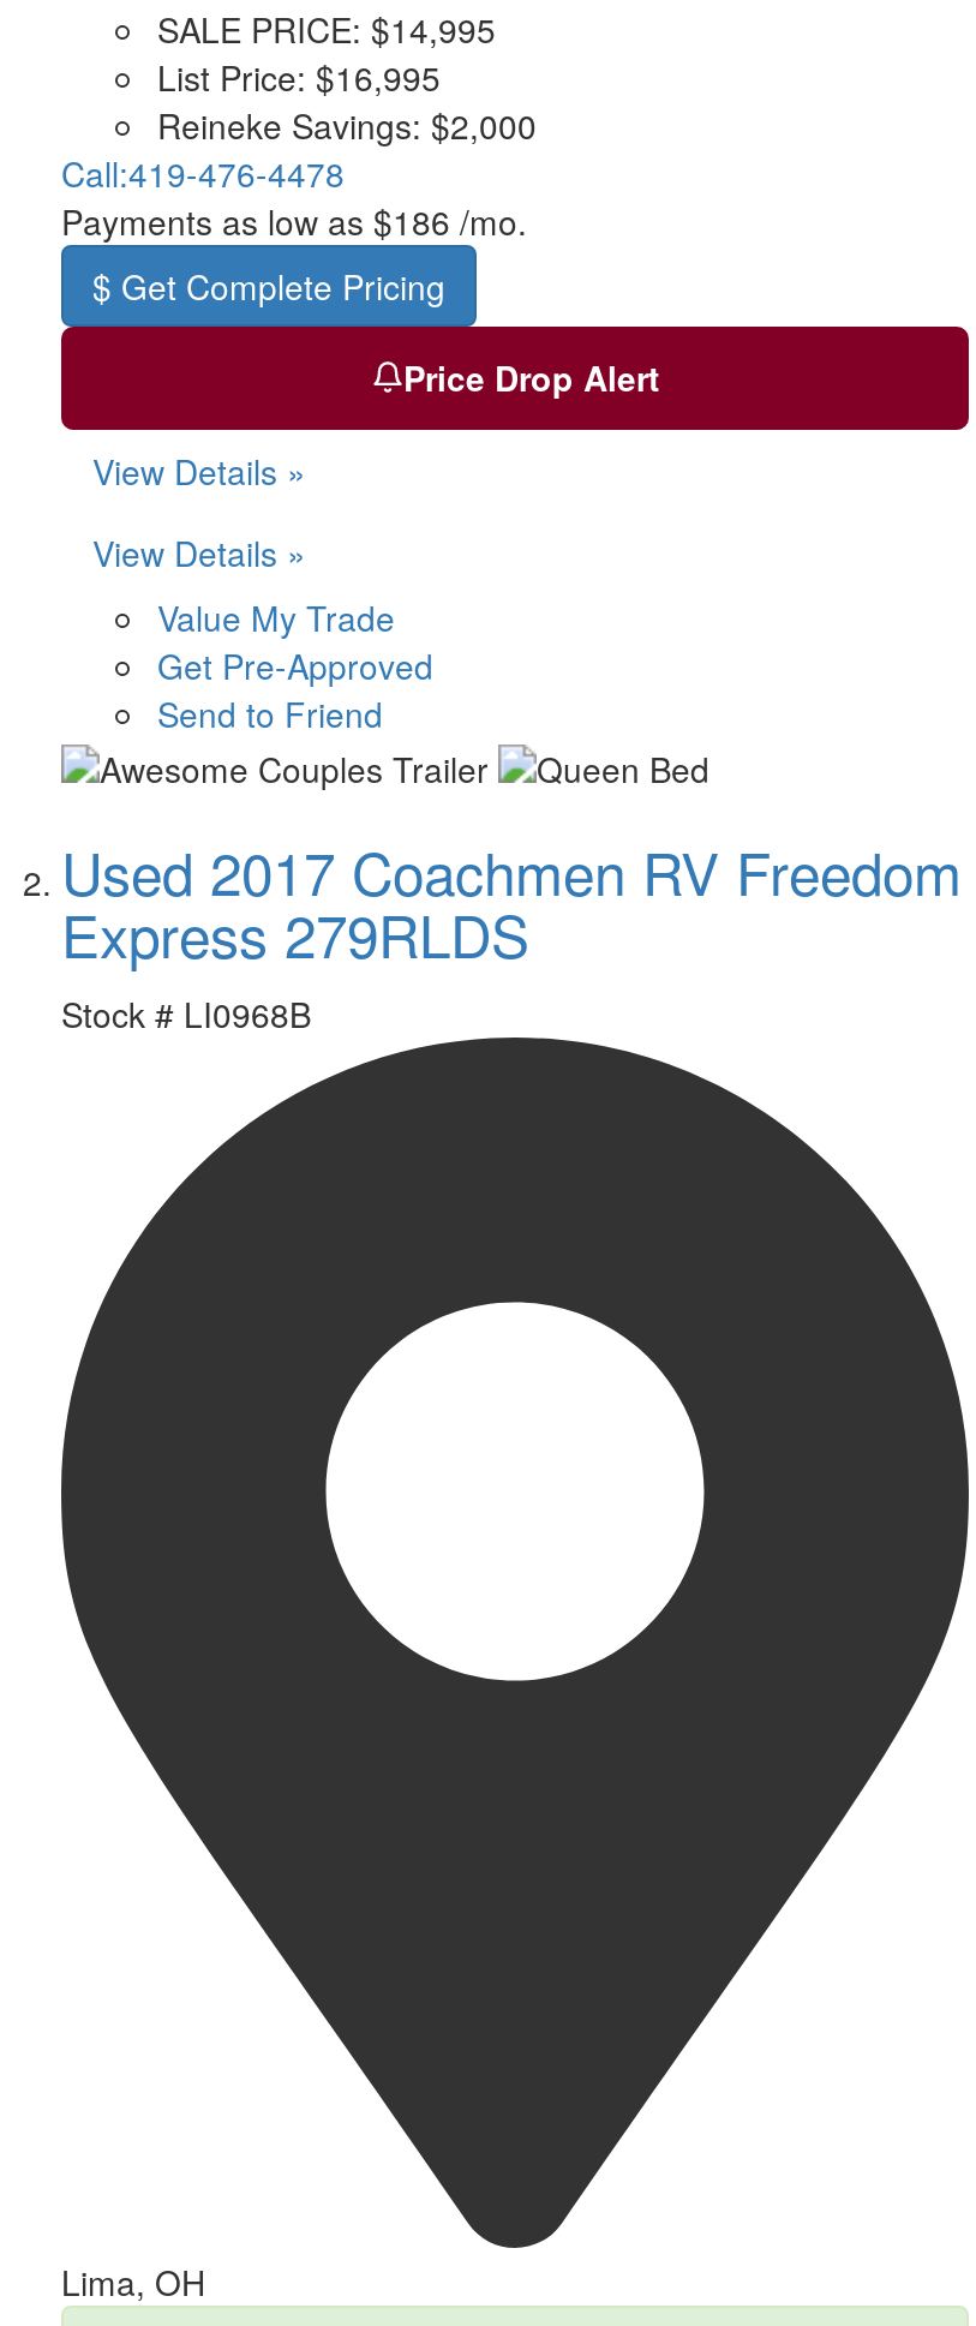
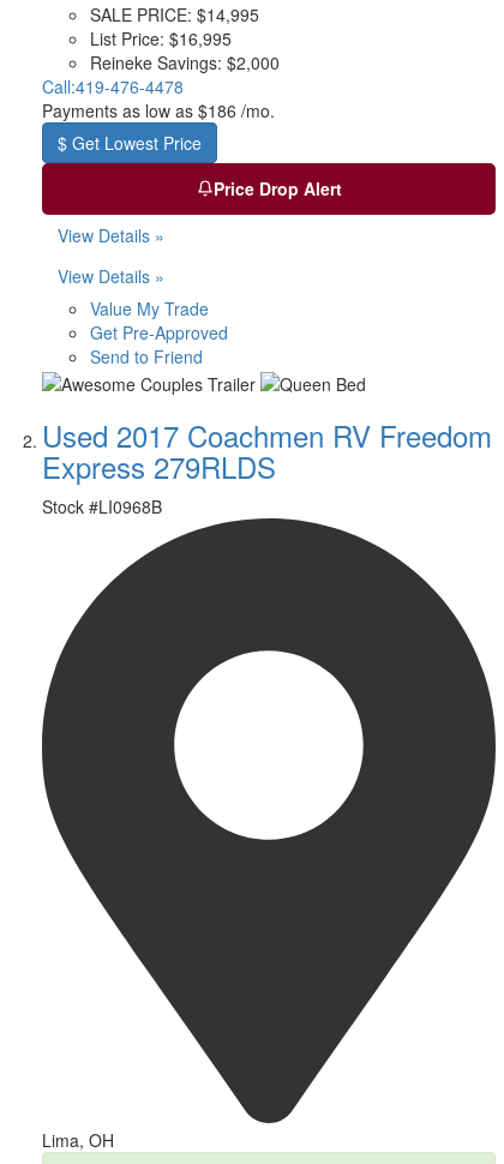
[92,263,445,311] $ Get Complete Pricing -> [58,131,202,155] $ Get Lowest Price
[61,989,311,1037] Stock # LI0968B -> [42,494,162,518] Stock #LI0968B

